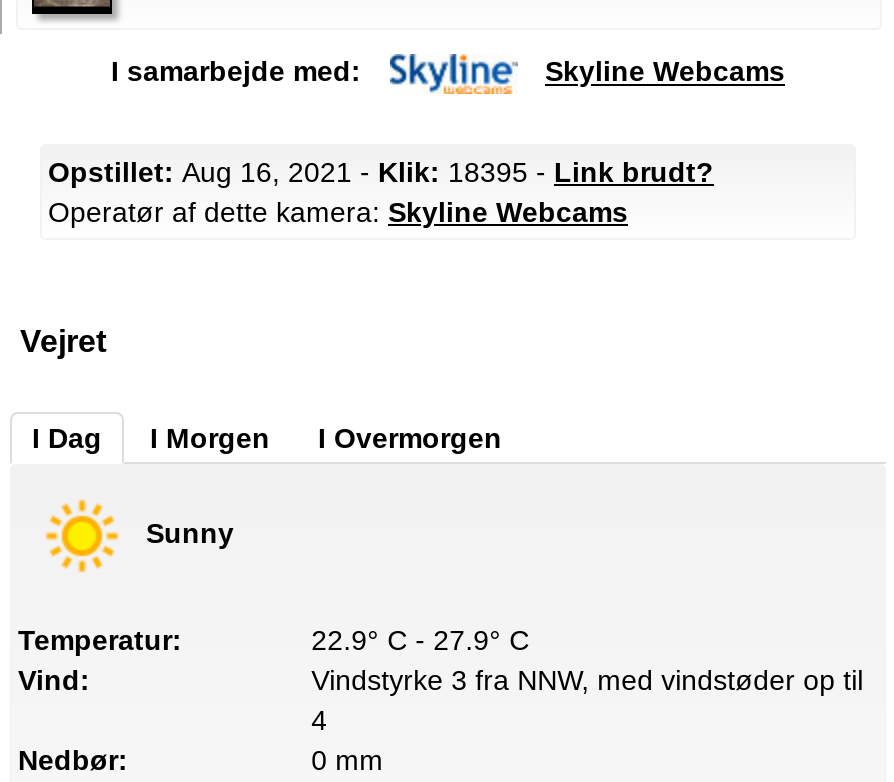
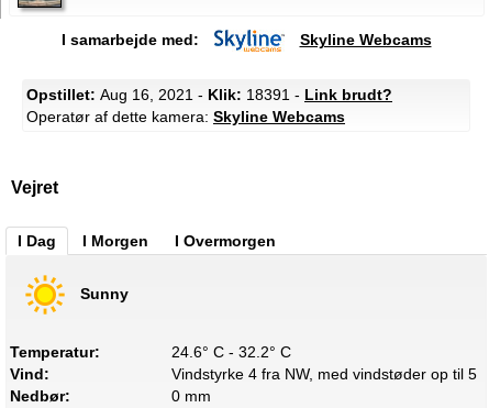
[48,156,714,188] Opstillet: Aug 16, 2021 - Klik: 18395 - Link brudt? -> [26,86,392,103] Opstillet: Aug 16, 2021 - Klik: 18391 - Link brudt?
[311,624,529,656] 22.9° C - 27.9° C -> [171,343,291,360] 24.6° C - 32.2° C
[311,664,863,736] Vindstyrke 3 fra NNW, med vindstøder op til | 4 -> [171,365,477,382] Vindstyrke 4 fra NW, med vindstøder op til 5

